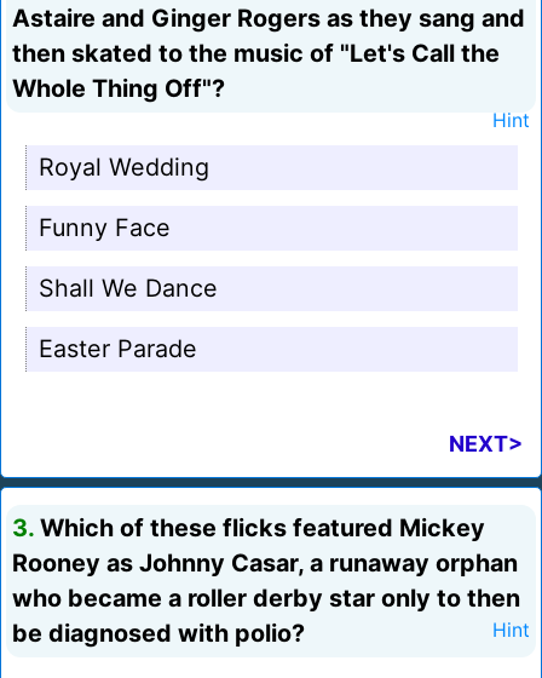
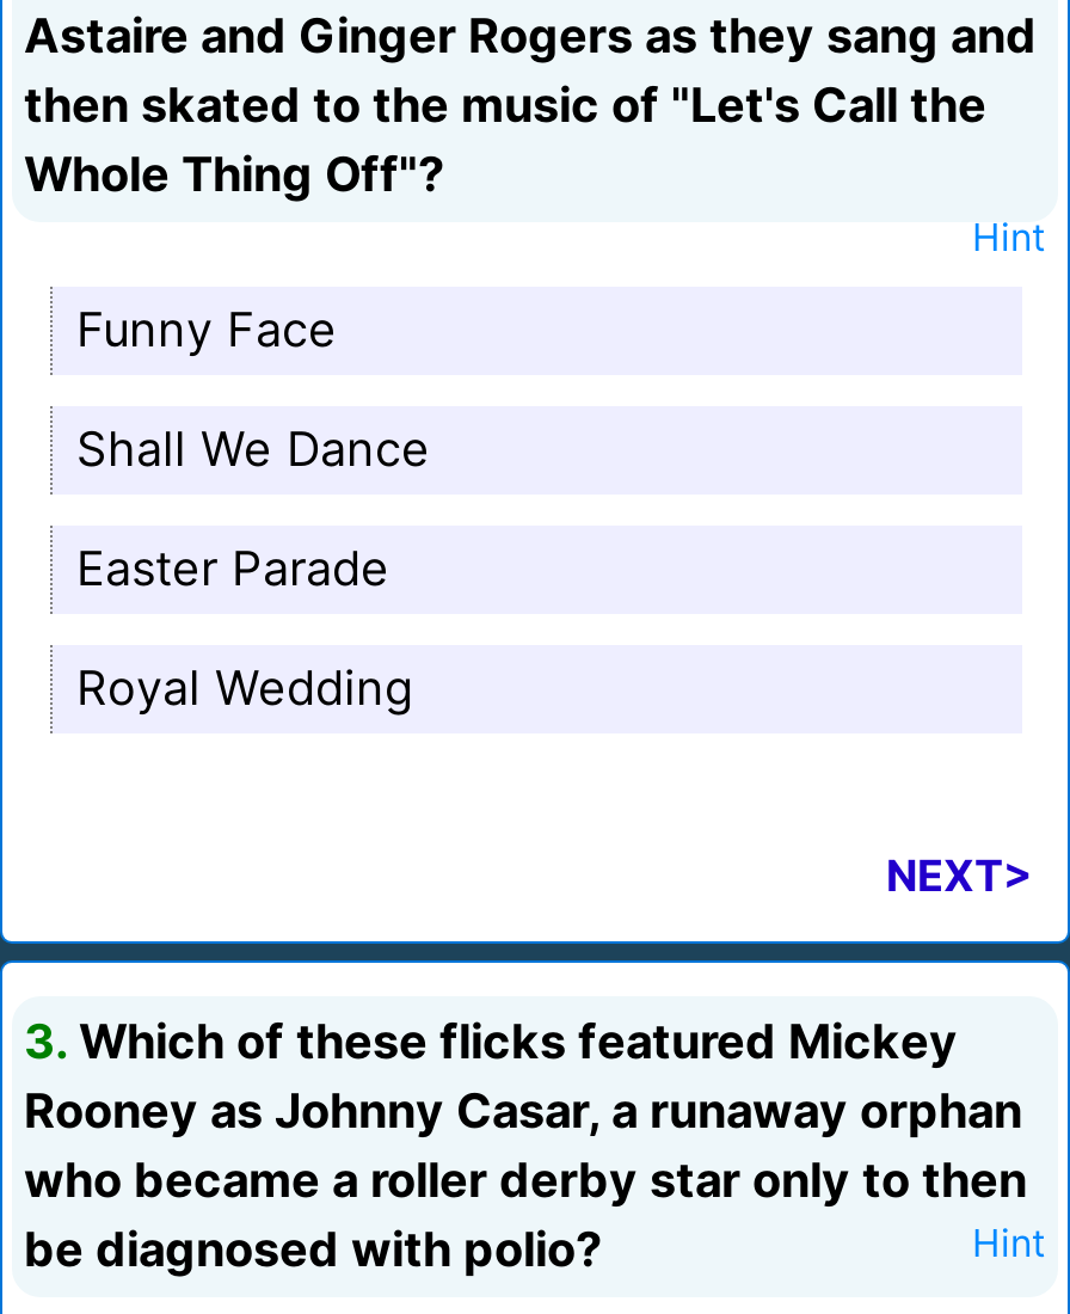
moved [39,153,209,182] -> [76,659,413,717]: Royal Wedding
moved [39,213,218,363] -> [76,301,430,597]: Funny Face | Shall We Dance | Easter Parade

